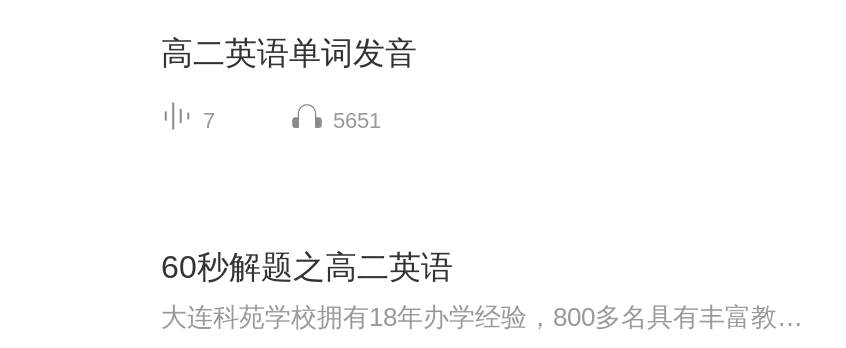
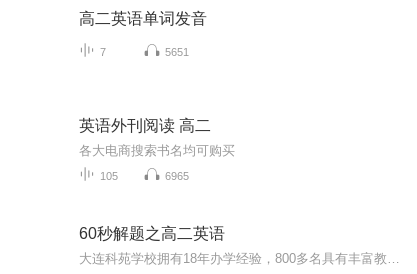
none -> [79,117,235,182] 英语外刊阅读 高二 | 各大电商搜索书名均可购买 | 105 | 6965

